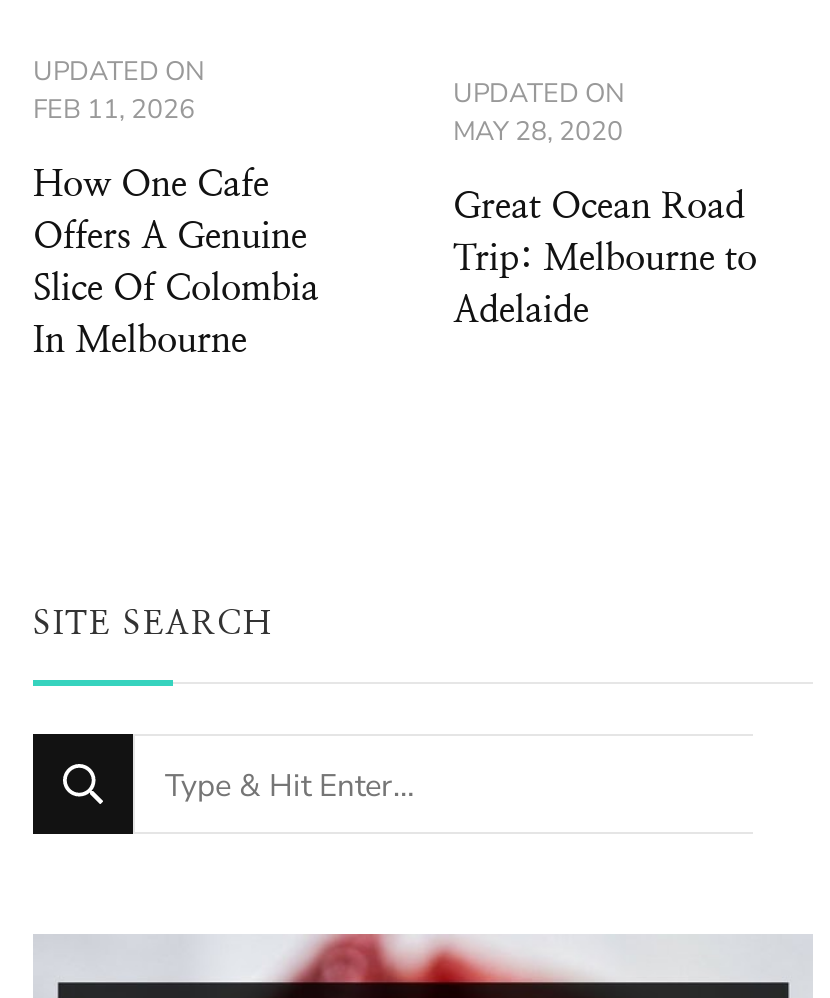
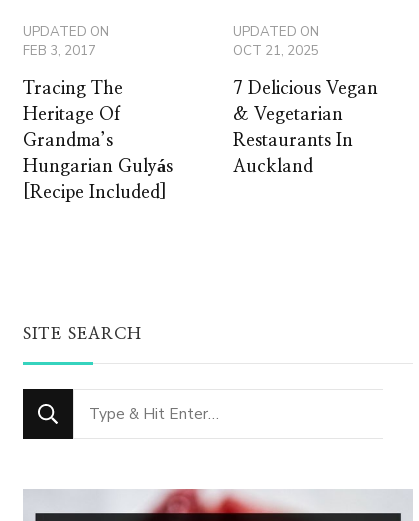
[33,92,195,128] FEB 11, 2026 -> [23,42,96,60] FEB 3, 2017
[453,114,623,150] MAY 28, 2020 -> [233,42,319,60] OCT 21, 2025
[33,168,319,360] How One Cafe | Offers A Genuine | Slice Of Colombia | In Melbourne -> [23,80,173,202] Tracing The | Heritage Of | Grandma’s | Hungarian Gulyás | [Recipe Included]
[453,190,757,330] Great Ocean Road | Trip: Melbourne to | Adelaide -> [233,80,378,176] 7 Delicious Vegan | & Vegetarian | Restaurants In | Auckland

